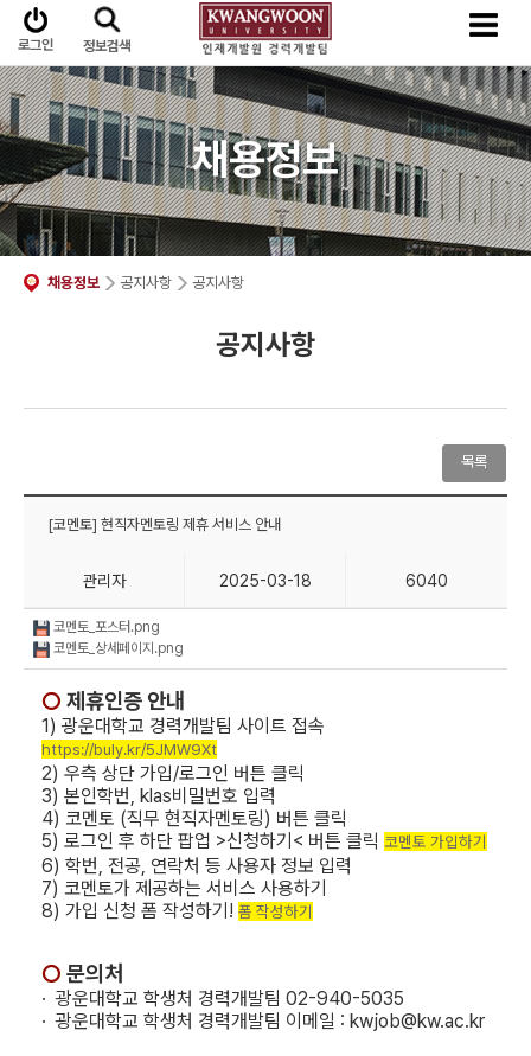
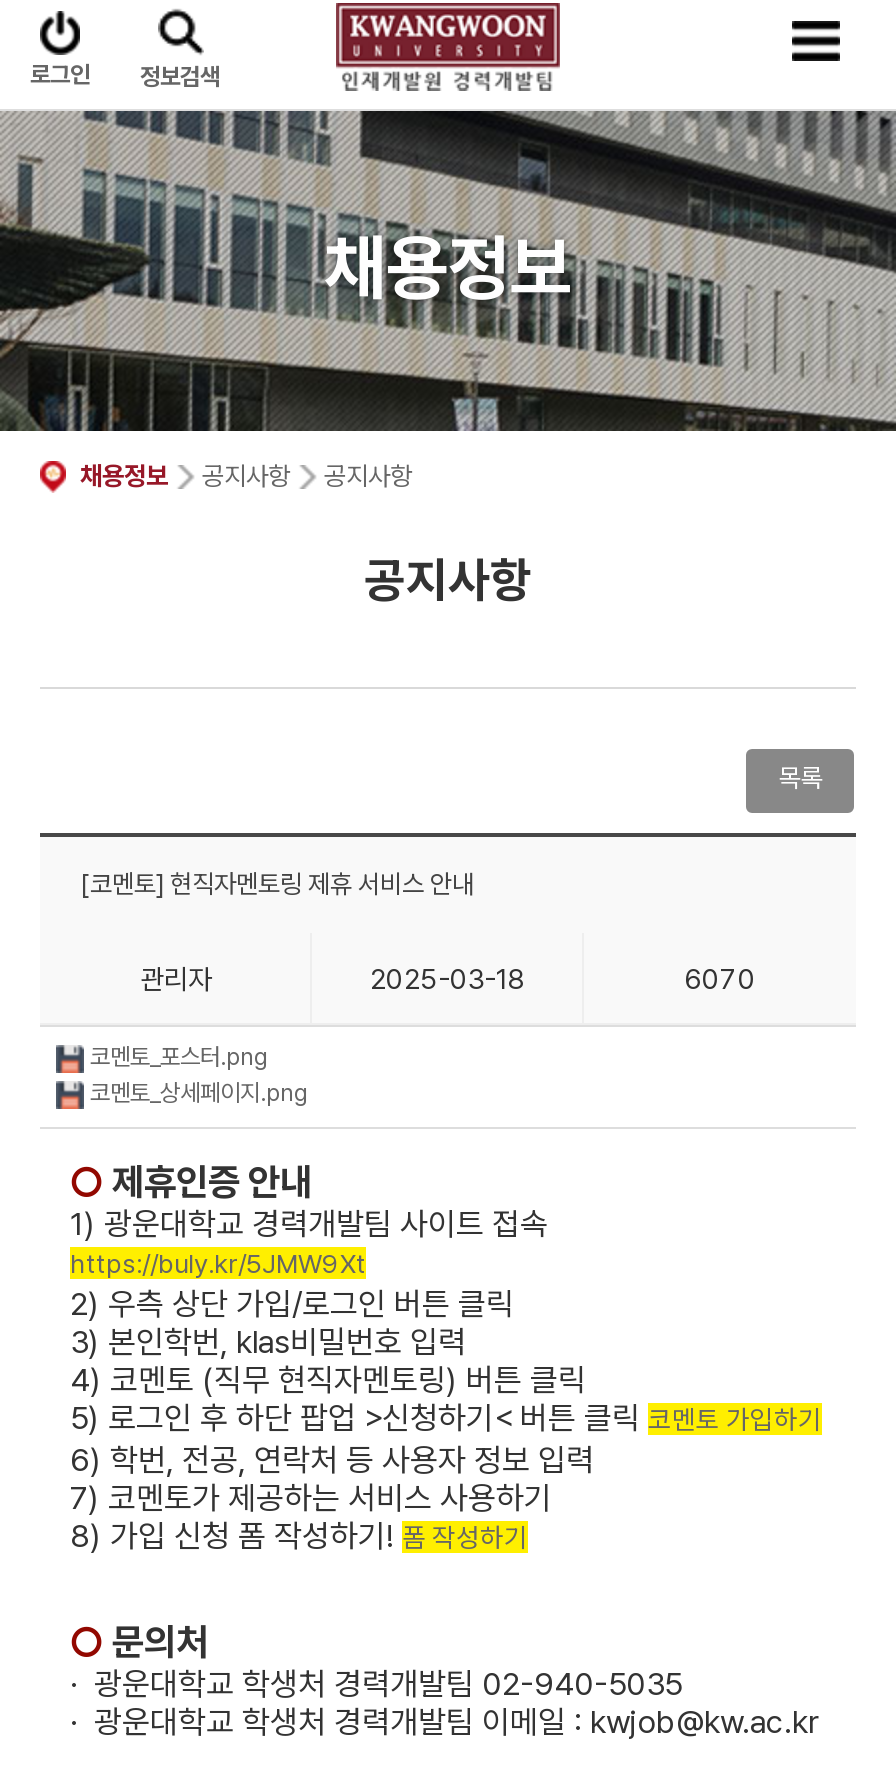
[405,571,448,590] 6040 -> [684,962,756,994] 6070

